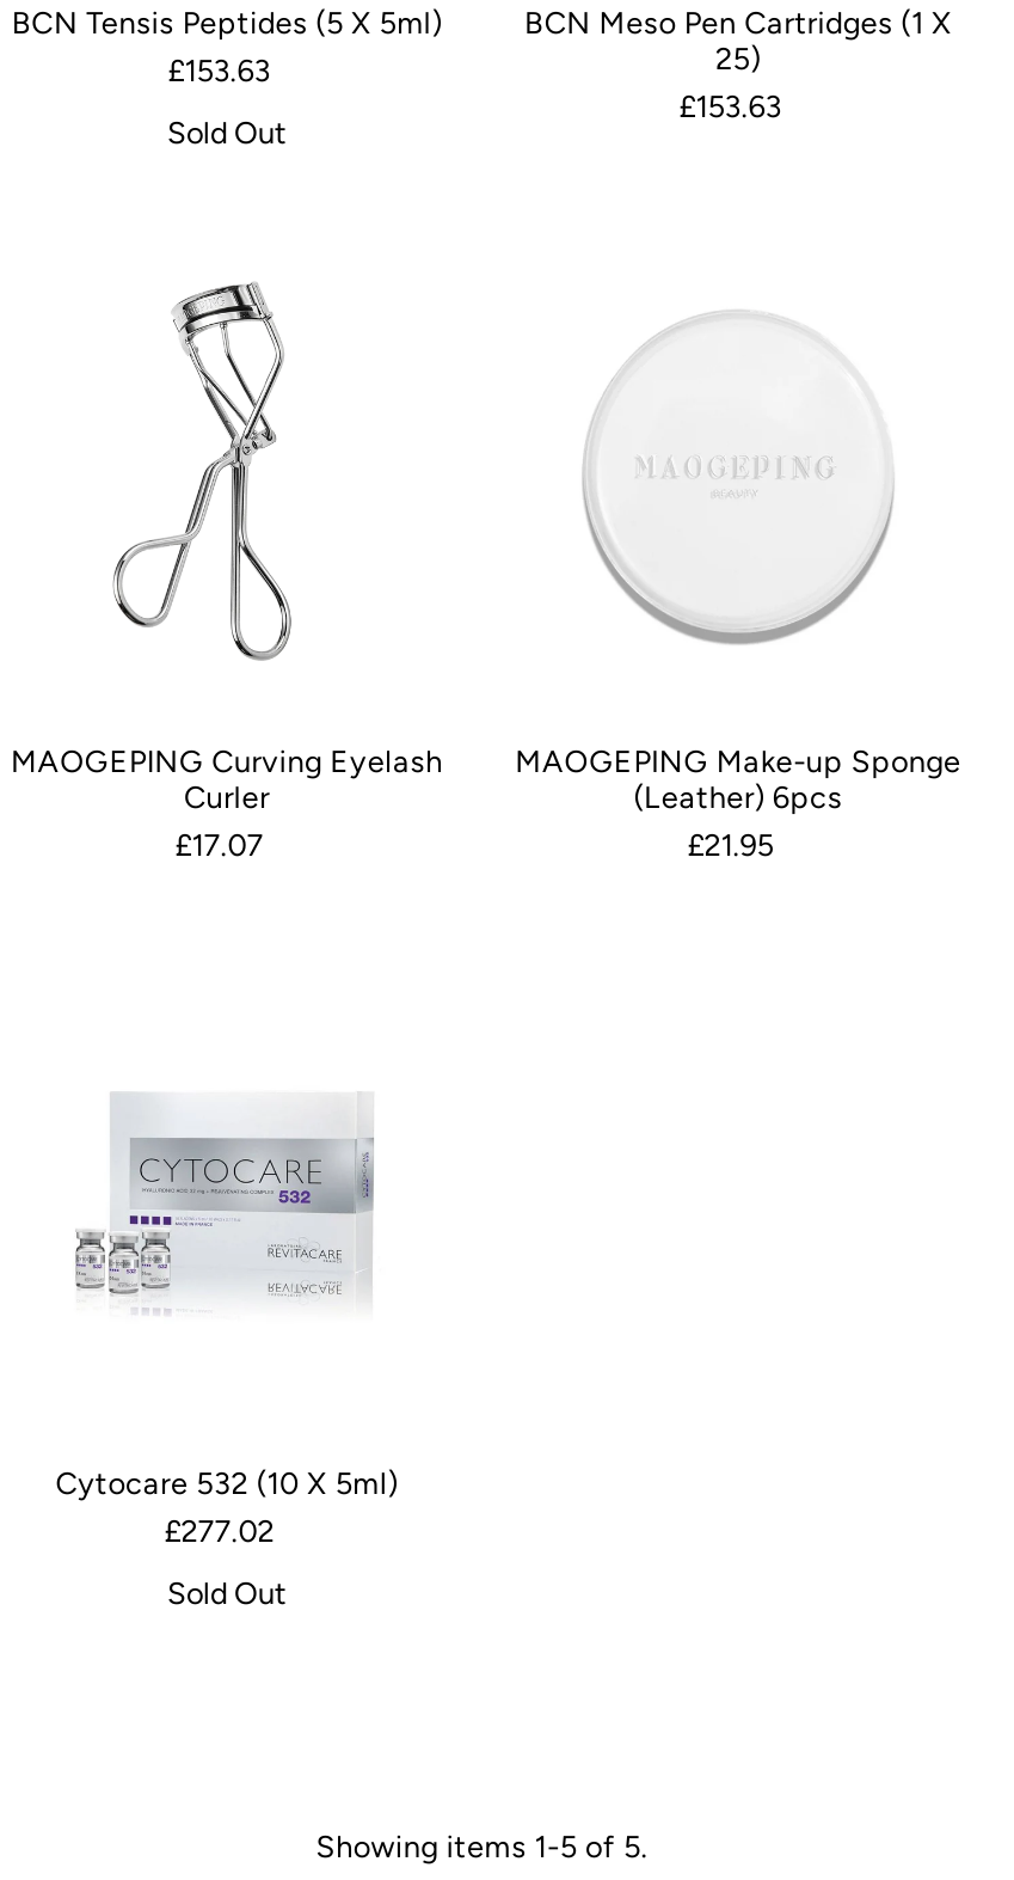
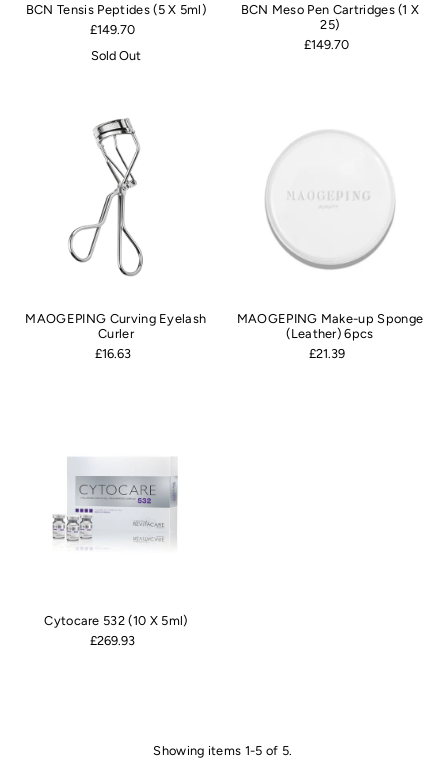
[168,53,270,88] £153.63 -> [90,22,135,37] £149.70
[679,88,782,124] £153.63 -> [304,37,349,52] £149.70
[175,827,263,863] £17.07 -> [95,346,131,361] £16.63
[687,827,773,863] £21.95 -> [309,346,345,361] £21.39
[164,1513,286,1611] £277.02 | Sold Out -> [90,633,135,648] £269.93

